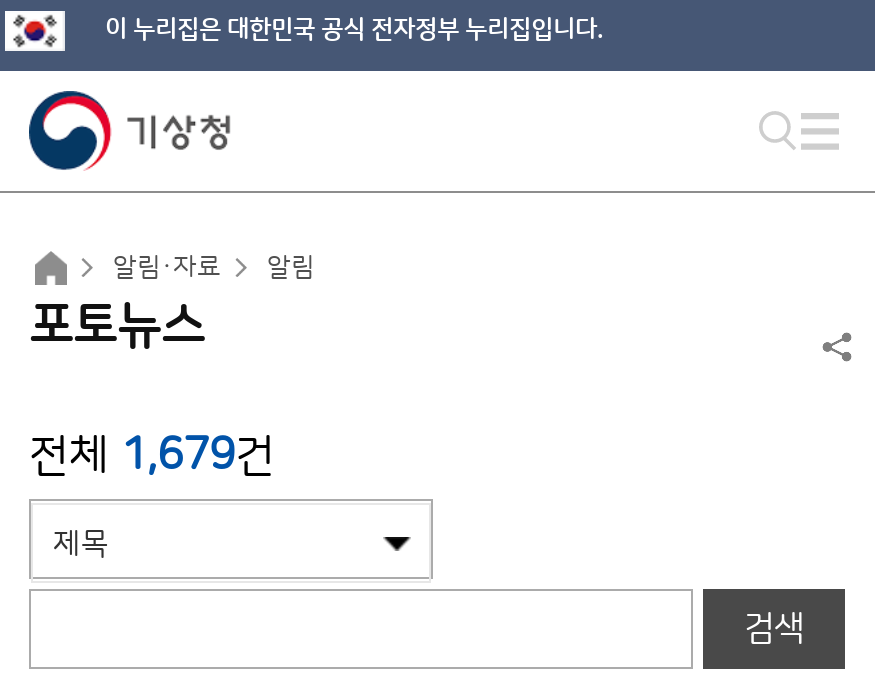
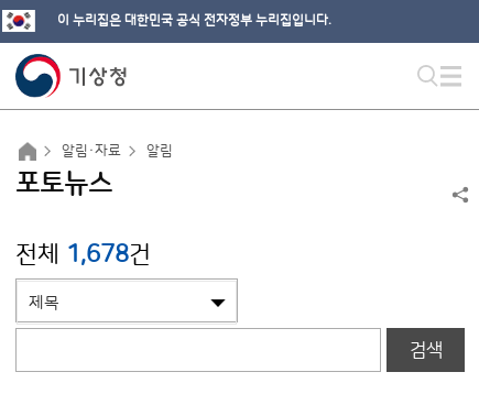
[29,431,275,481] 전체 1,679건 -> [15,241,151,269] 전체 1,678건

